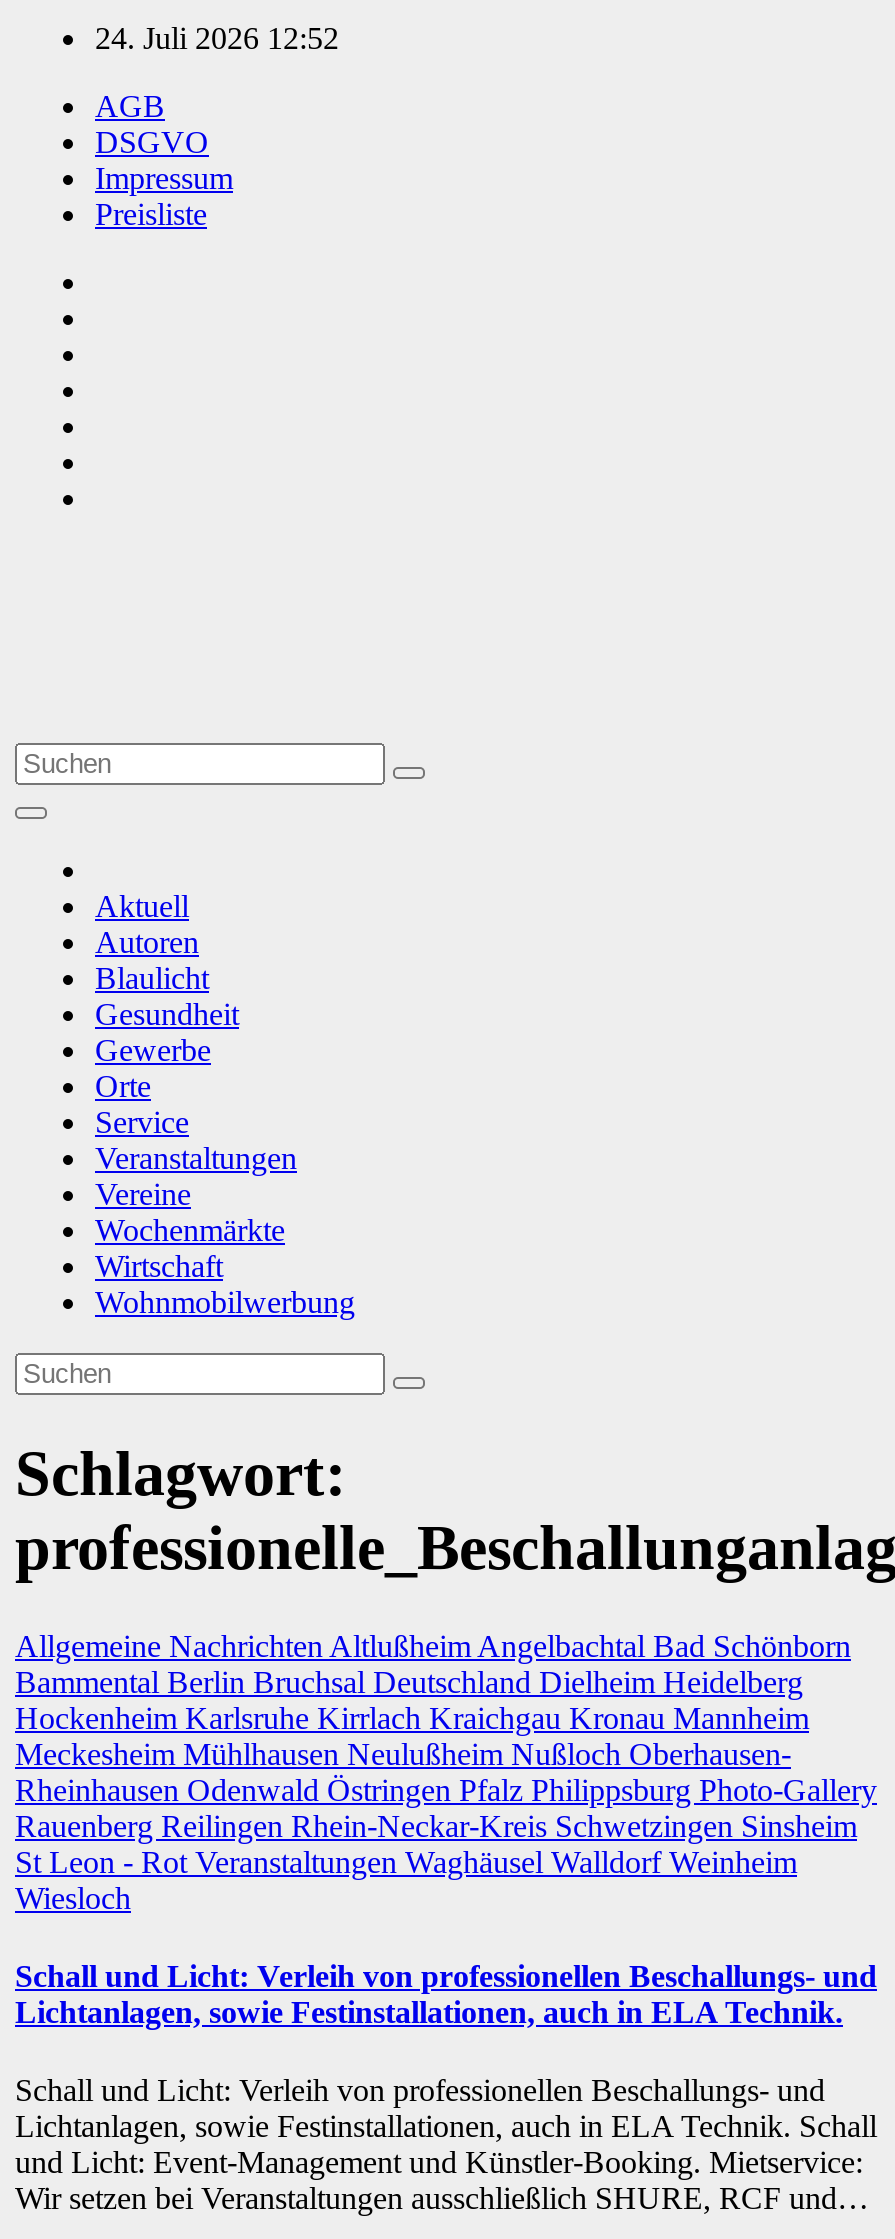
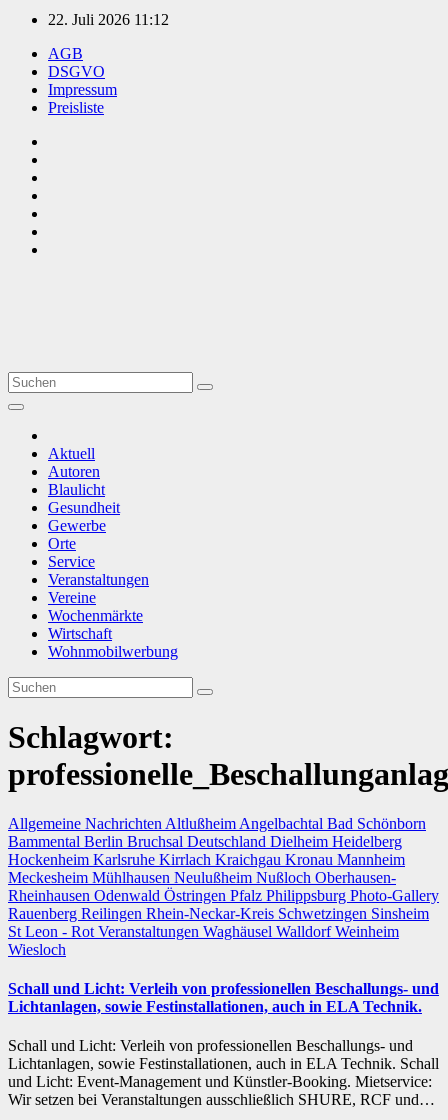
[95,21,339,55] 24. Juli 2026 12:52 -> [48,11,169,28] 22. Juli 2026 11:12

